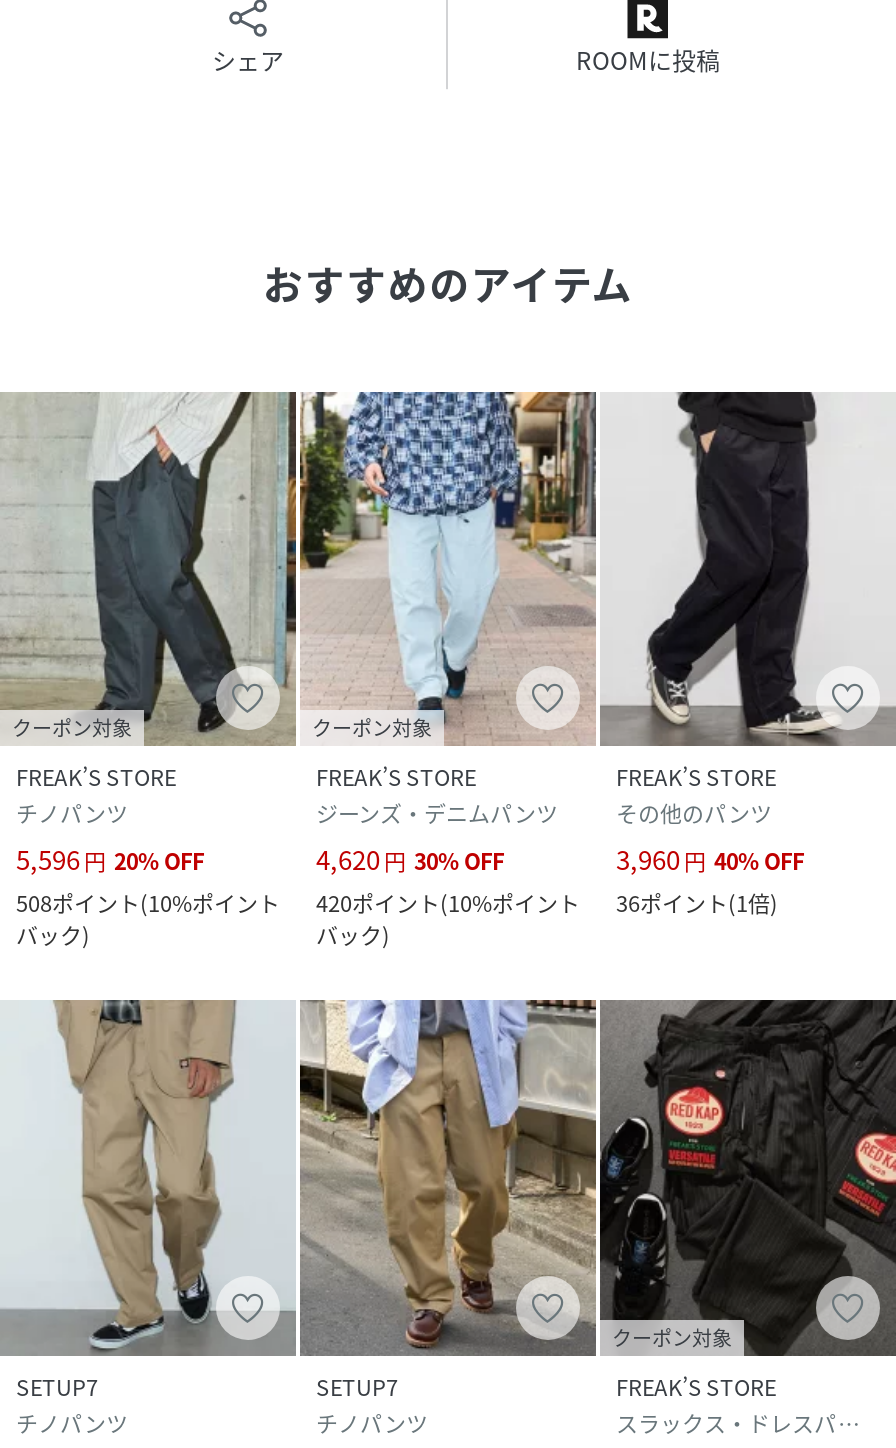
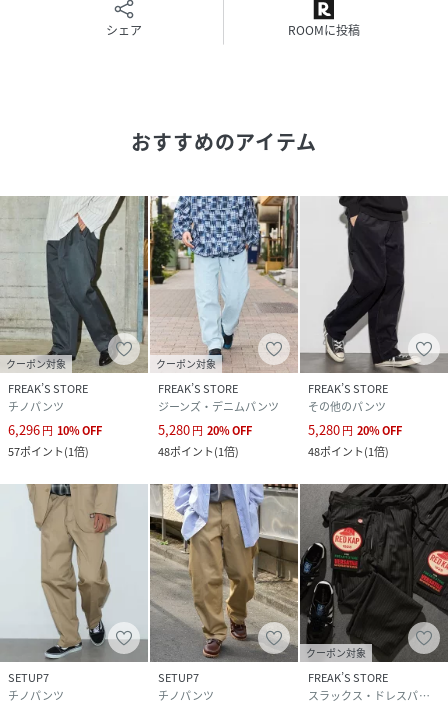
[16,841,280,953] 5,596 円 20% OFF | 508ポイント(10%ポイント | バック) -> [8,420,102,460] 6,296 円 10% OFF | 57ポイント(1倍)
[316,841,580,953] 4,620 円 30% OFF | 420ポイント(10%ポイント | バック) -> [158,420,252,460] 5,280 円 20% OFF | 48ポイント(1倍)
[616,841,804,879] 3,960 円 40% OFF -> [308,420,402,439] 5,280 円 20% OFF
[616,887,778,921] 36ポイント(1倍) -> [308,443,389,460] 48ポイント(1倍)

